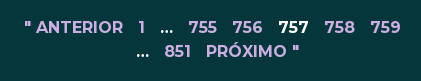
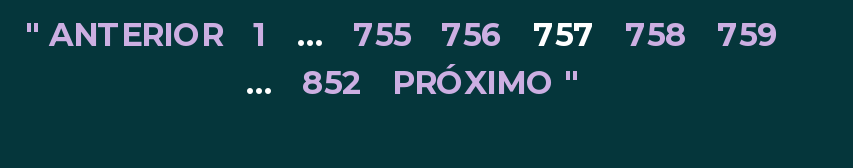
[164,42,191,61] 851 -> [302,65,362,103] 852

